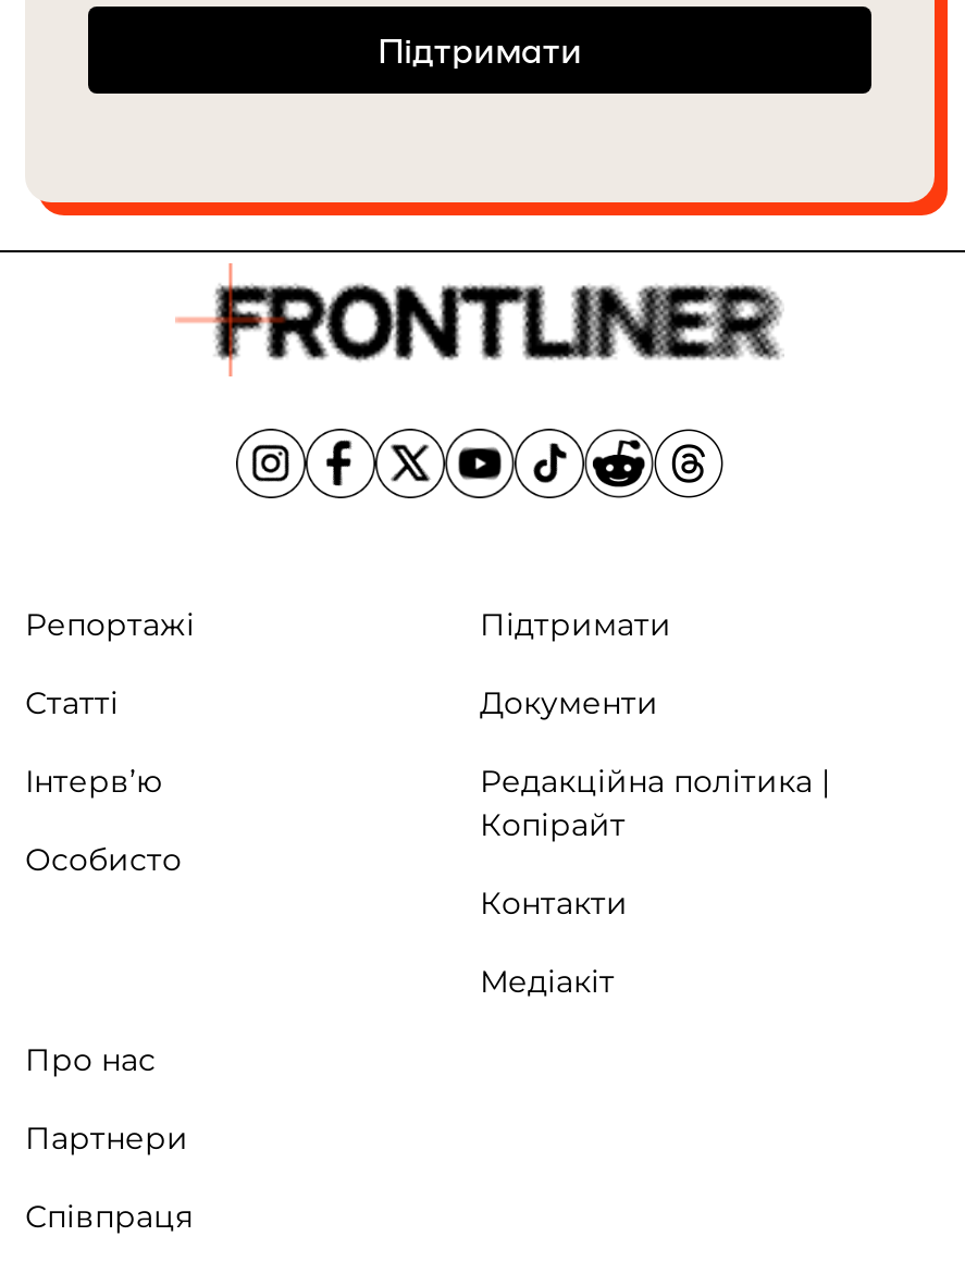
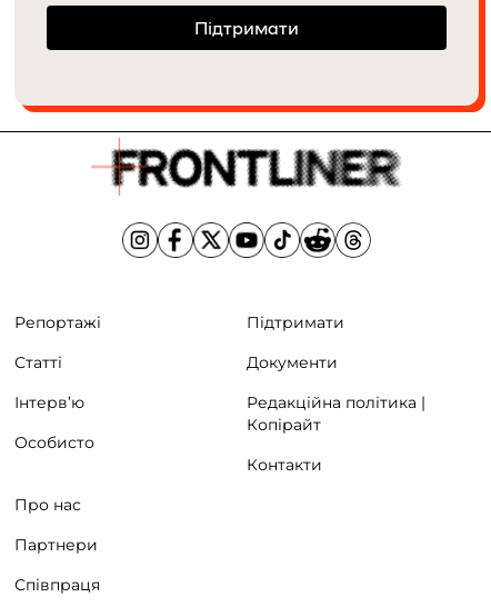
[480,963,615,1002] Медіакіт -> none

